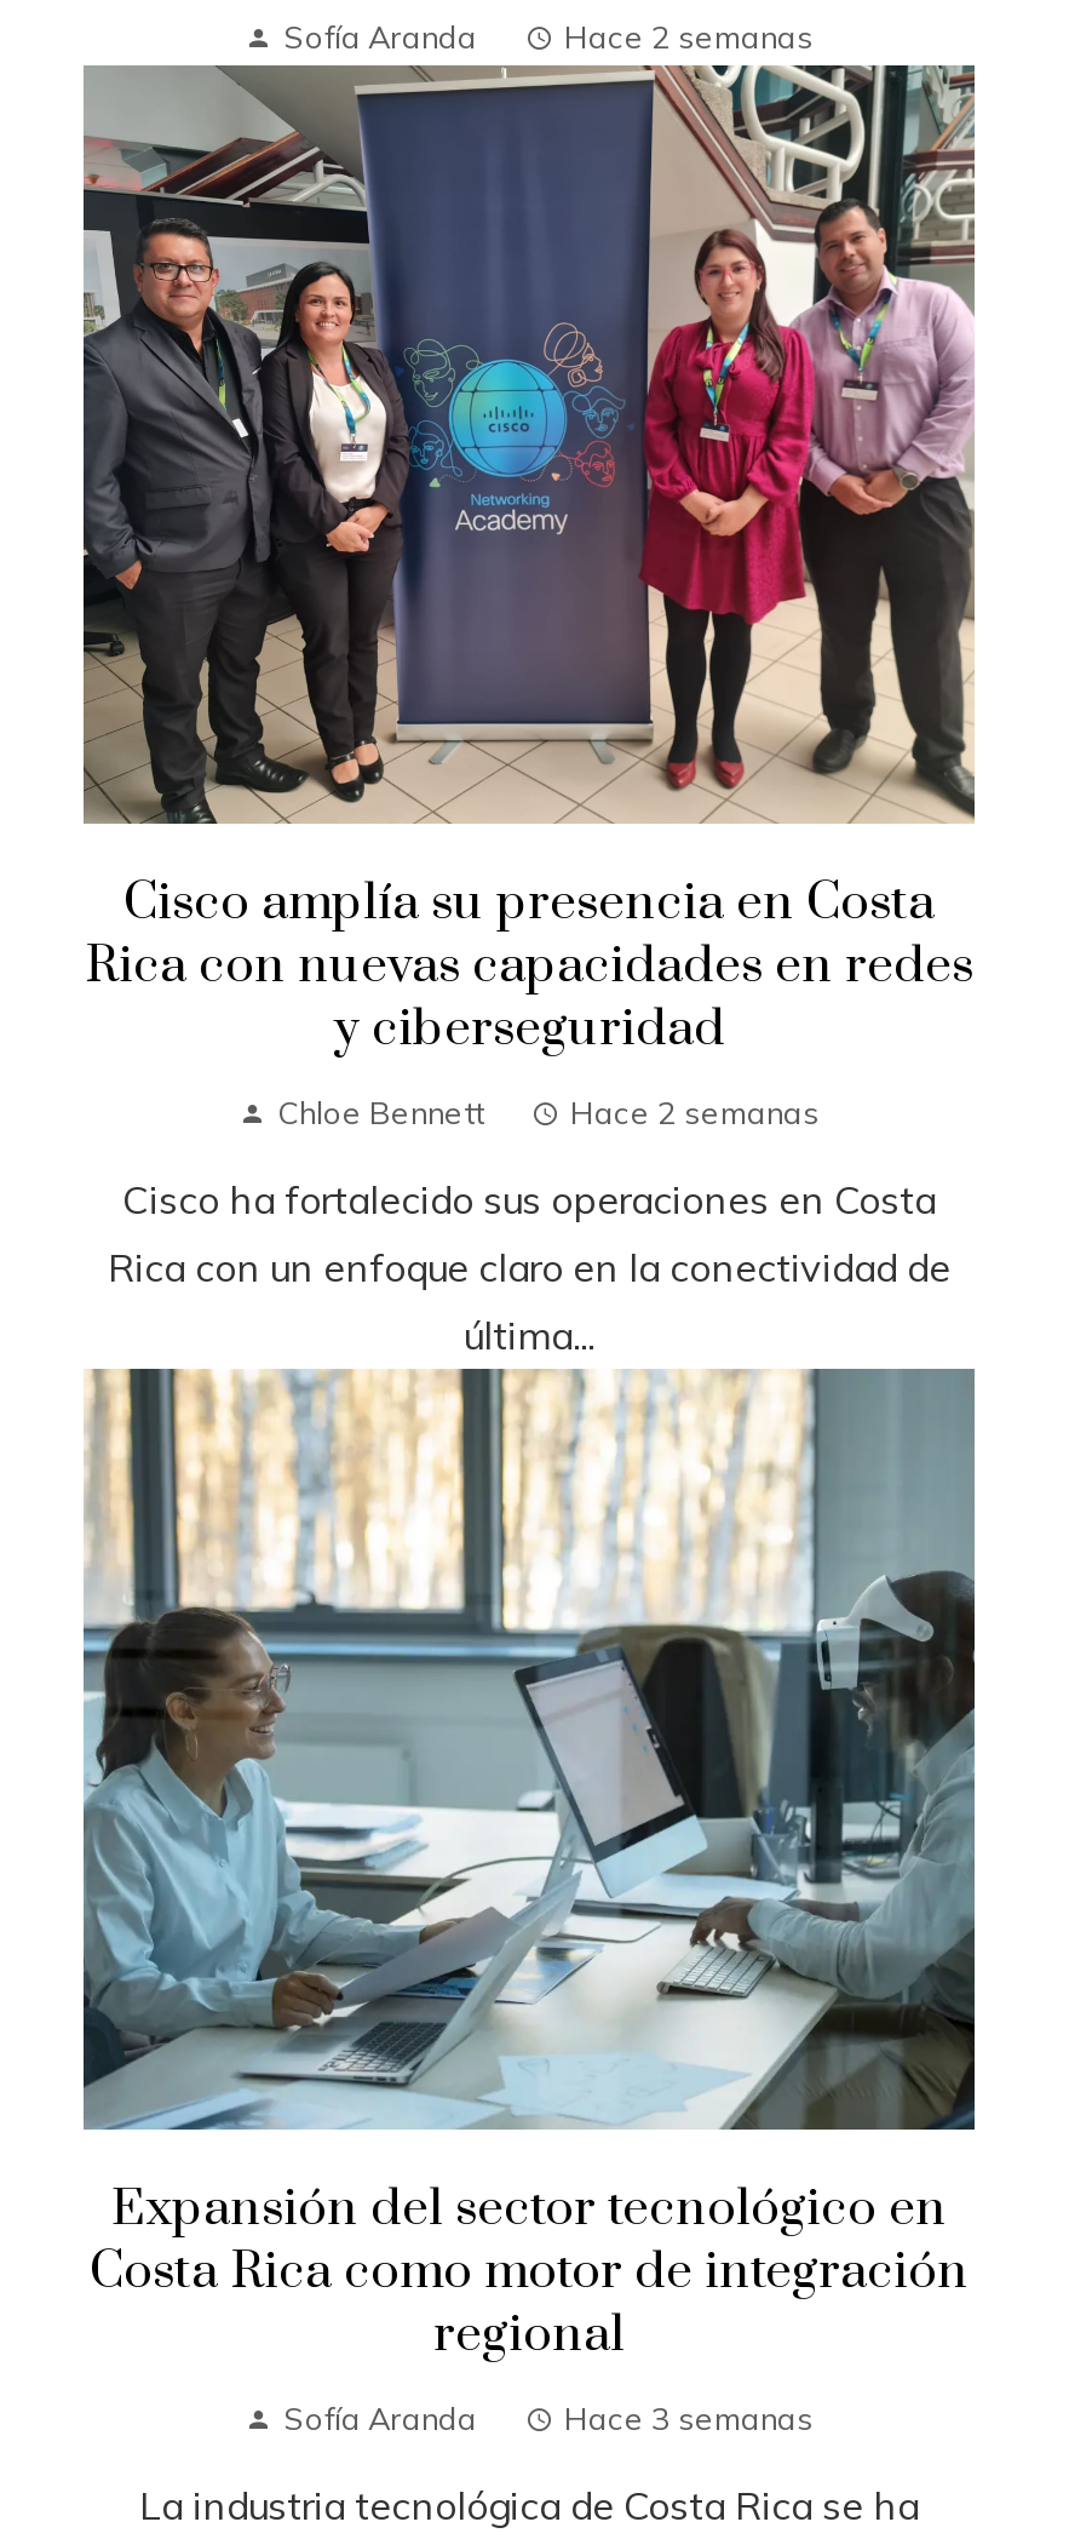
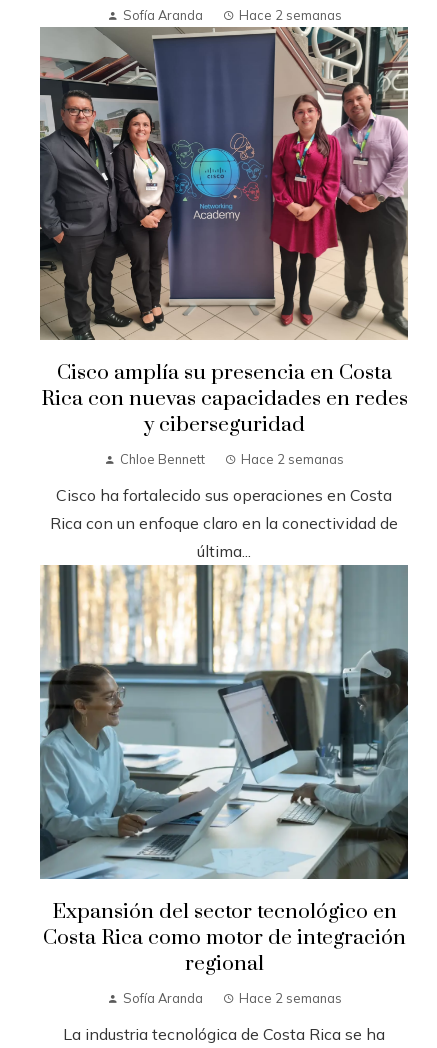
[564,2398,814,2437] Hace 3 semanas -> [238,990,341,1006] Hace 2 semanas

